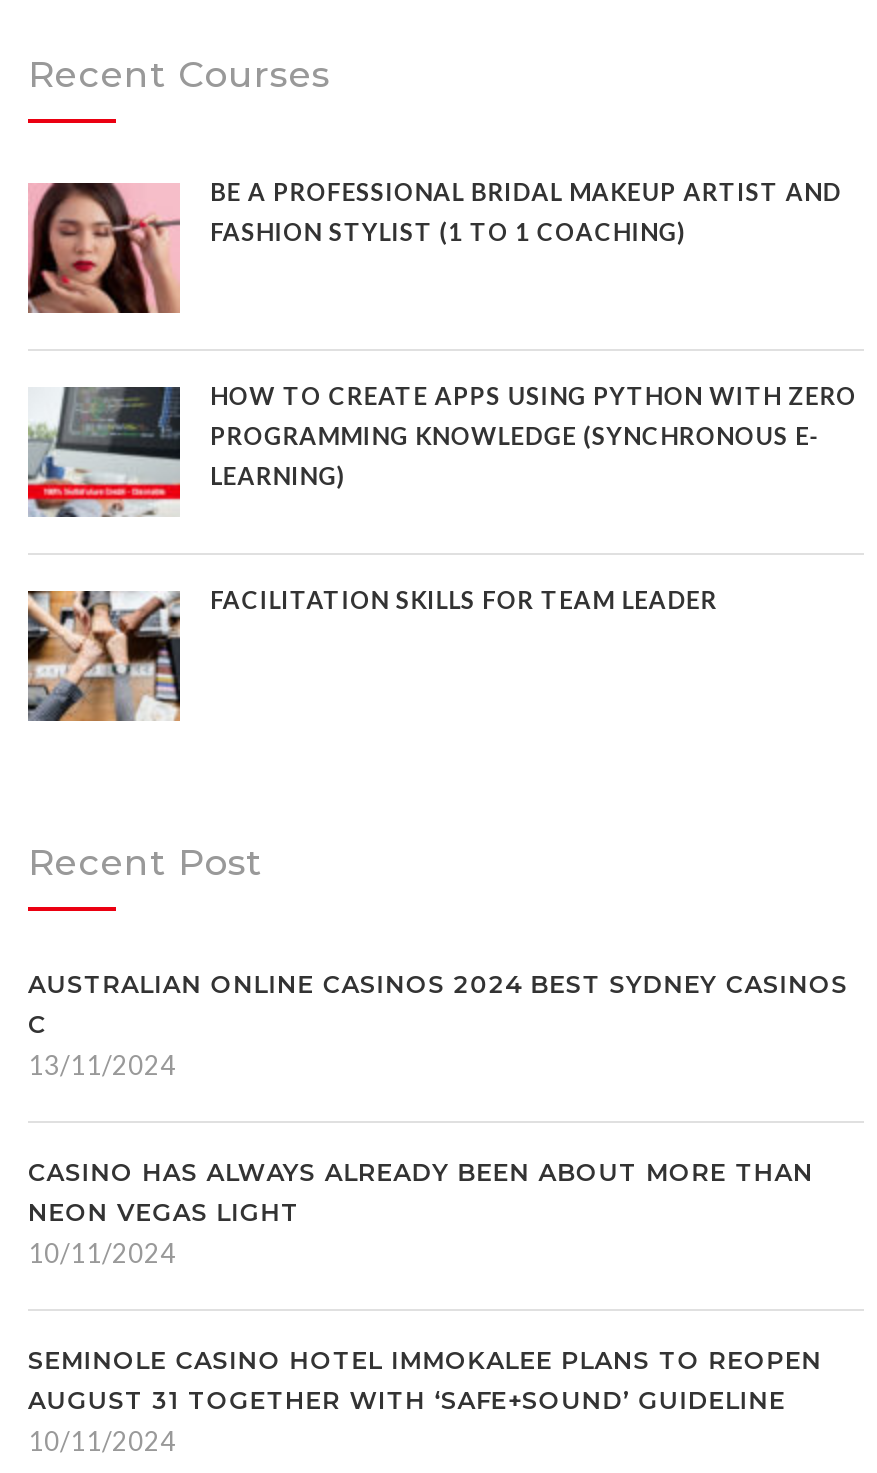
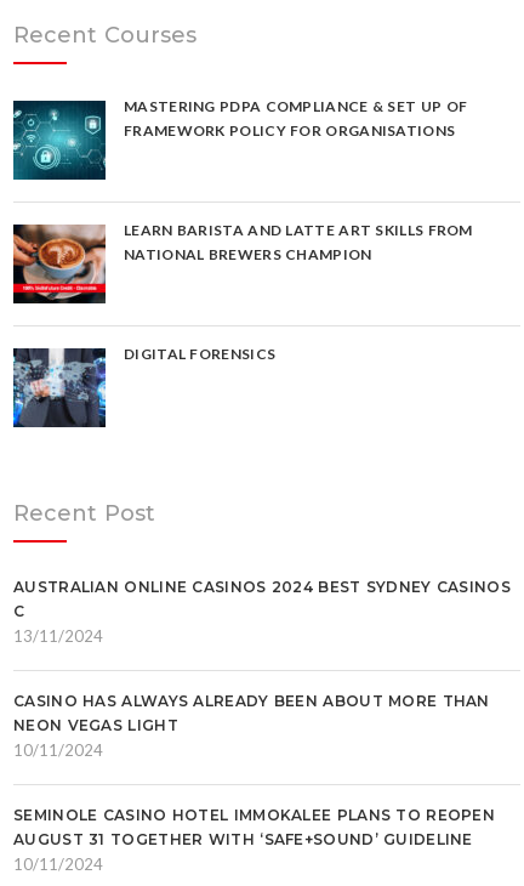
[26,177,841,315] [image] | BE A PROFESSIONAL BRIDAL MAKEUP ARTIST AND | FASHION STYLIST (1 TO 1 COACHING) -> [12,97,467,181] [image] | MASTERING PDPA COMPLIANCE & SET UP OF | FRAMEWORK POLICY FOR ORGANISATIONS
[26,381,857,519] [image] | HOW TO CREATE APPS USING PYTHON WITH ZERO | PROGRAMMING KNOWLEDGE (SYNCHRONOUS E- | LEARNING) -> [12,221,473,305] [image] | LEARN BARISTA AND LATTE ART SKILLS FROM | NATIONAL BREWERS CHAMPION
[26,585,717,723] [image] | FACILITATION SKILLS FOR TEAM LEADER -> [12,345,275,428] [image] | DIGITAL FORENSICS

